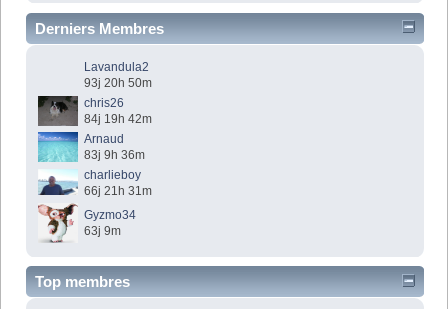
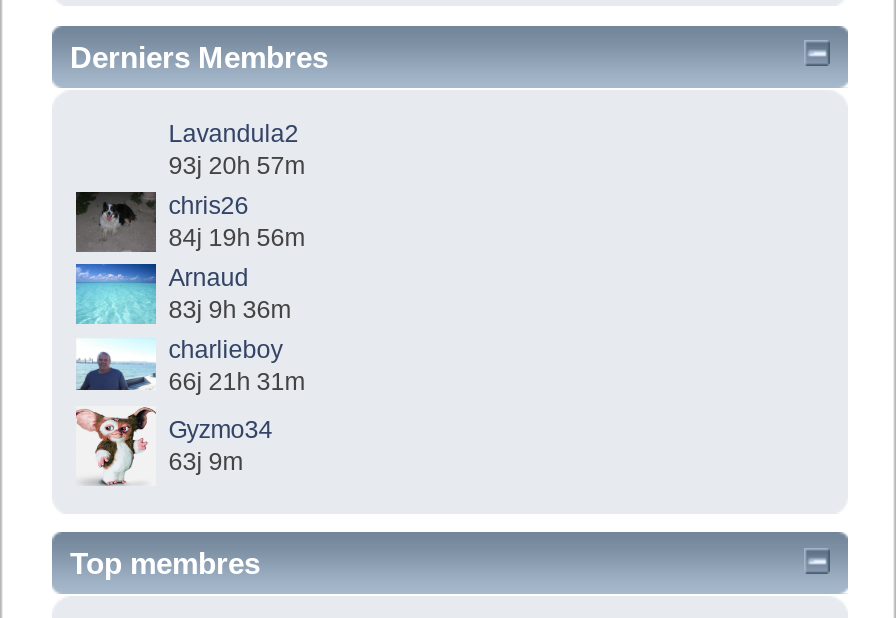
[84,76,152,90] 93j 20h 50m -> [168,151,304,179] 93j 20h 57m
[84,112,152,126] 84j 19h 42m -> [168,223,304,251] 84j 19h 56m

